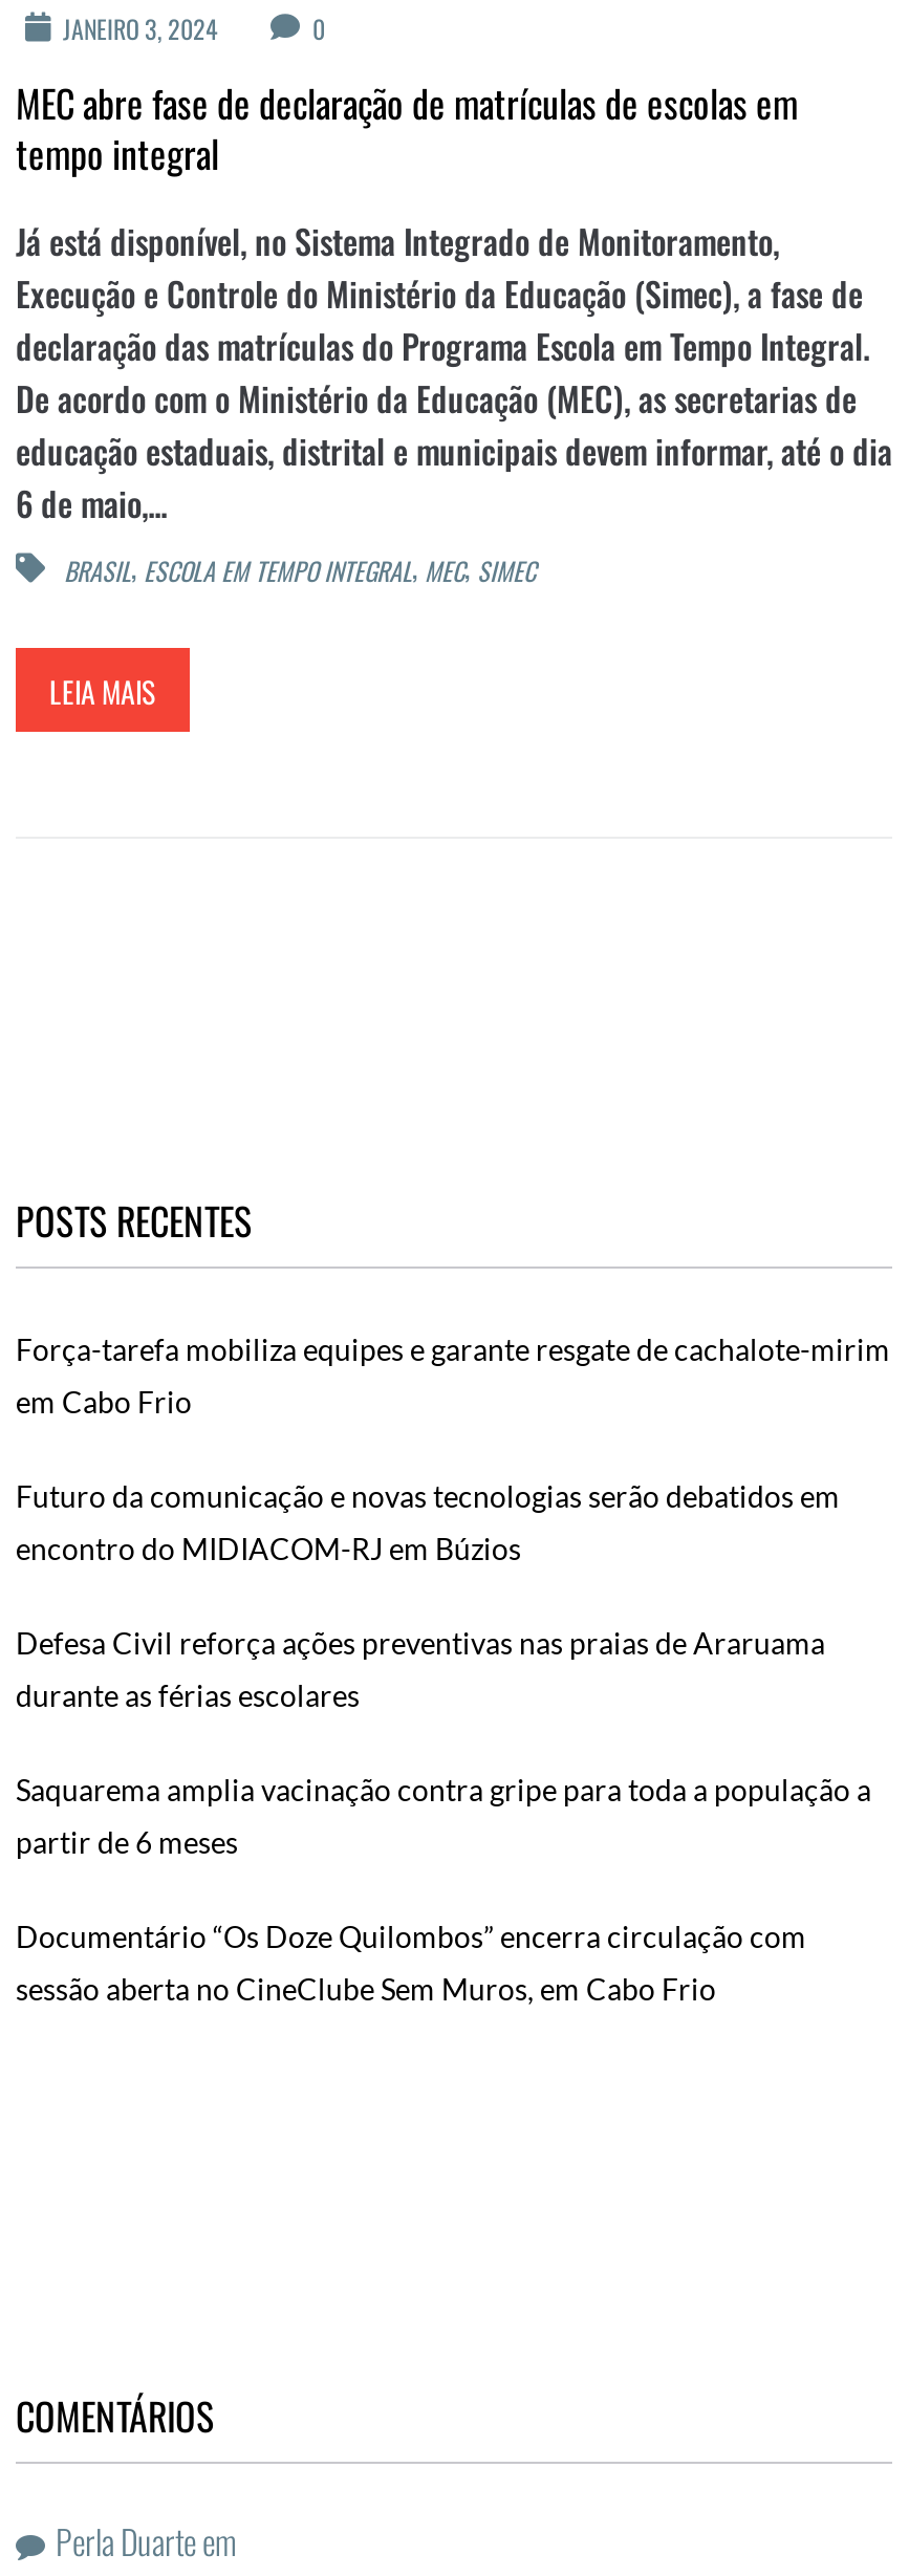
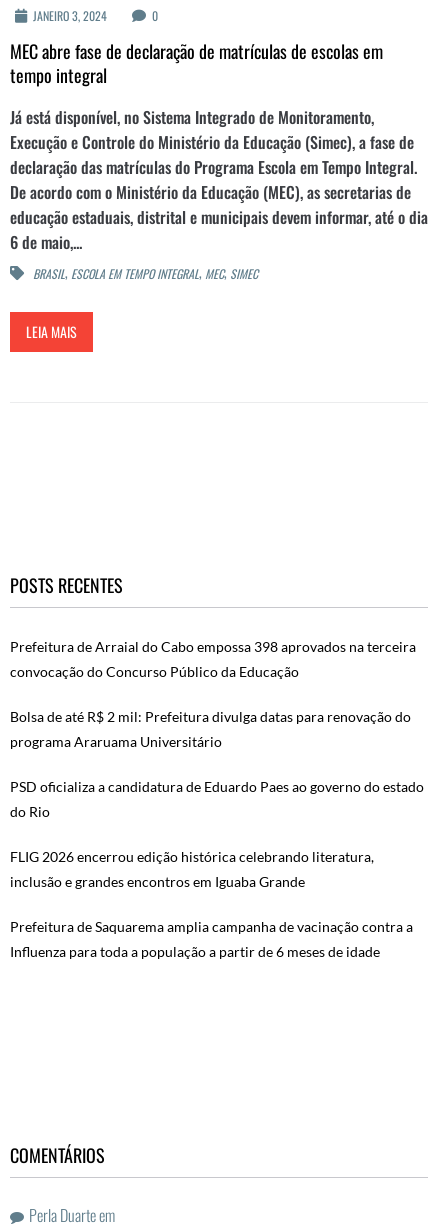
[16,1332,890,1368] Força-tarefa mobiliza equipes e garante resgate de cachalote-mirim -> [10,638,416,655] Prefeitura de Arraial do Cabo empossa 398 aprovados na terceira
[16,1384,192,1420] em Cabo Frio -> [10,663,299,680] convocação do Concurso Público da Educação
[16,1479,840,1514] Futuro da comunicação e novas tecnologias serão debatidos em -> [10,708,411,725] Bolsa de até R$ 2 mil: Prefeitura divulga datas para renovação do
[16,1531,521,1567] encontro do MIDIACOM-RJ em Búzios -> [10,733,222,750] programa Araruama Universitário
[16,1625,825,1661] Defesa Civil reforça ações preventivas nas praias de Araruama -> [10,778,424,795] PSD oficializa a candidatura de Eduardo Paes ao governo do estado
[16,1678,360,1714] durante as férias escolares -> [10,803,50,820] do Rio
[16,1772,871,1808] Saquarema amplia vacinação contra gripe para toda a população a -> [10,848,374,865] FLIG 2026 encerrou edição histórica celebrando literatura,
[16,1825,238,1860] partir de 6 meses -> [10,873,305,890] inclusão e grandes encontros em Iguaba Grande
[16,1919,806,1955] Documentário “Os Doze Quilombos” encerra circulação com -> [10,918,413,935] Prefeitura de Saquarema amplia campanha de vacinação contra a
[16,1971,716,2007] sessão aberta no CineClube Sem Muros, em Cabo Frio -> [10,943,380,960] Influenza para toda a população a partir de 6 meses de idade

